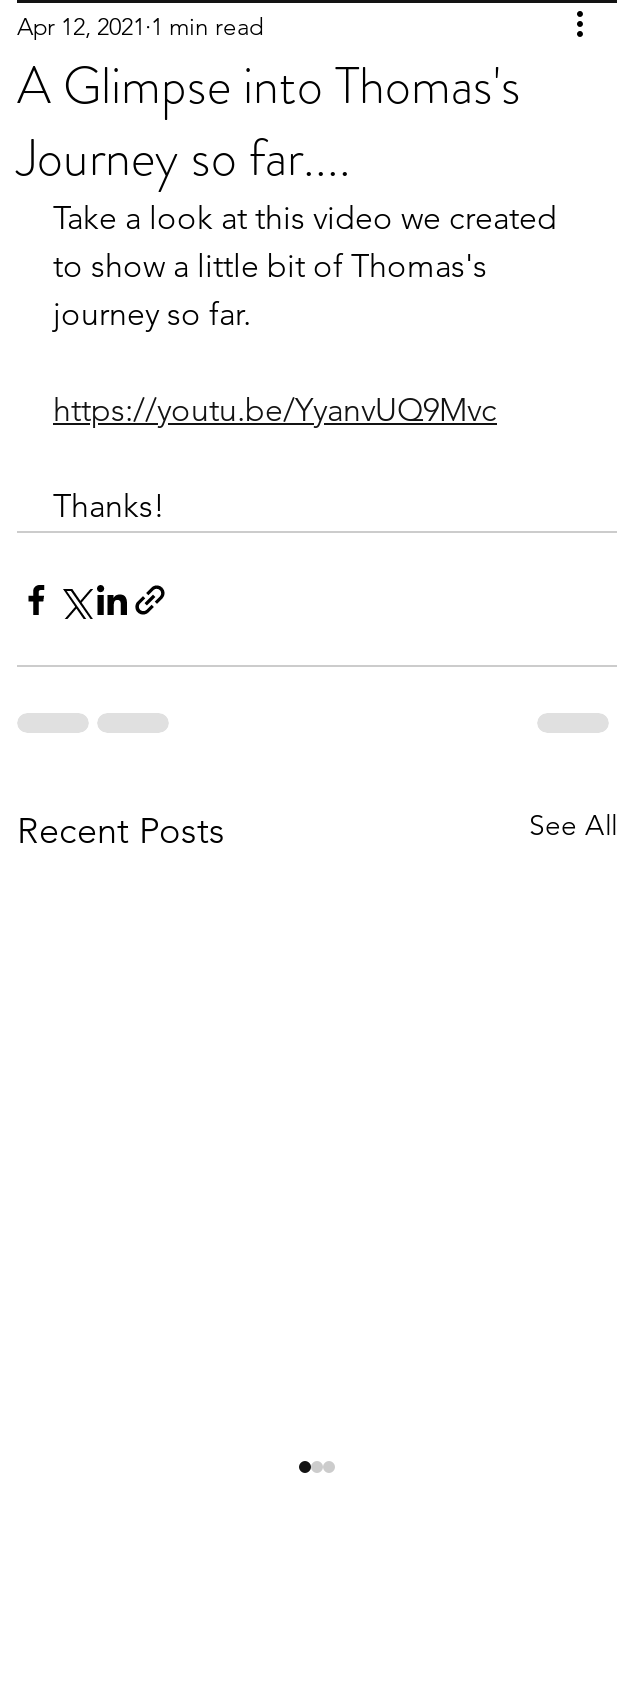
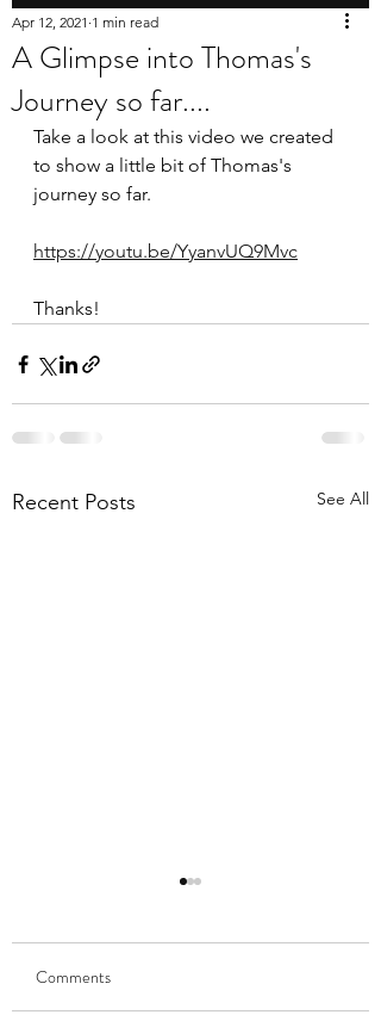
none -> [36,965,111,989] Comments

